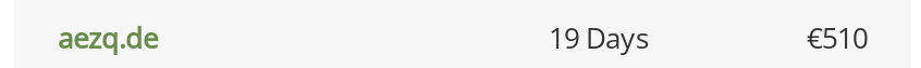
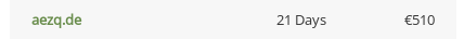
[549,17,649,56] 19 Days -> [276,9,326,29] 21 Days

